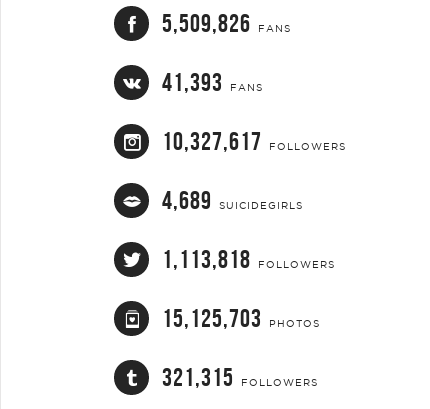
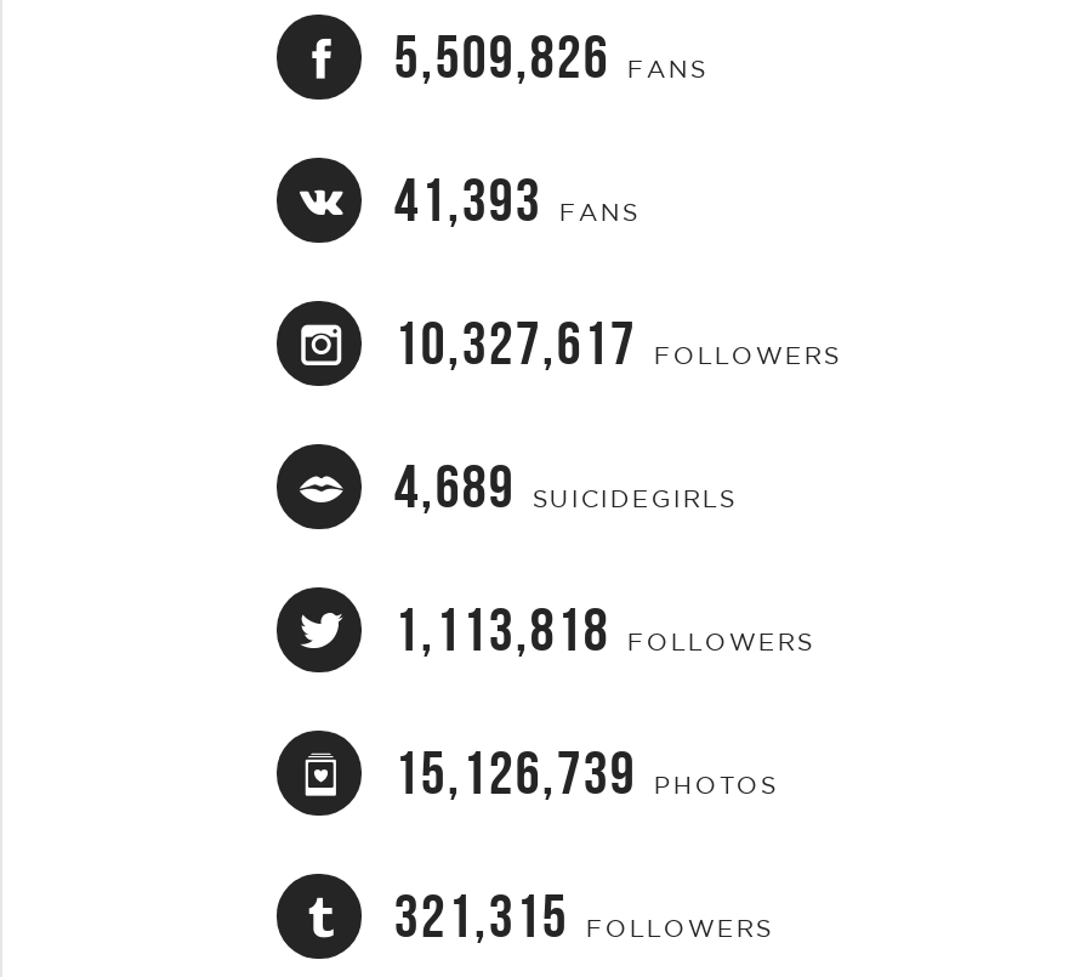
[162,305,320,332] 15,125,703 PHOTOS -> [394,741,777,806] 15,126,739 PHOTOS

